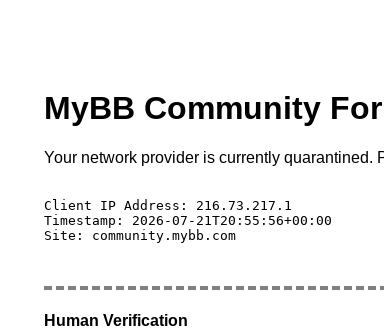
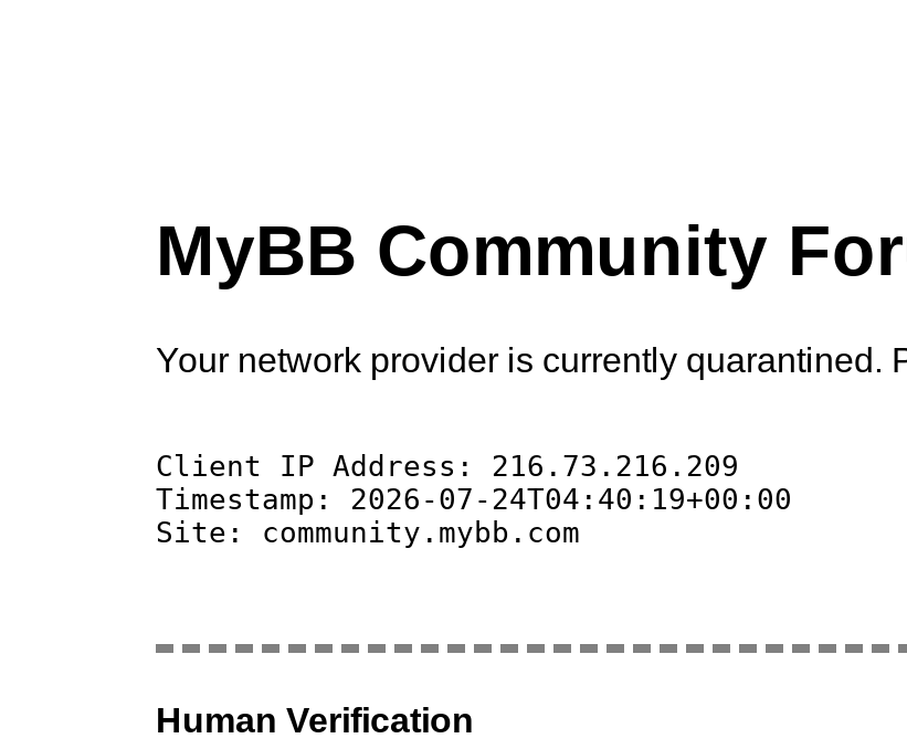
[44,198,300,213] Client IP Address: 216.73.217.1 -> [156,449,757,483] Client IP Address: 216.73.216.209
[44,213,332,228] Timestamp: 2026-07-21T20:55:56+00:00 -> [156,483,792,516] Timestamp: 2026-07-24T04:40:19+00:00

